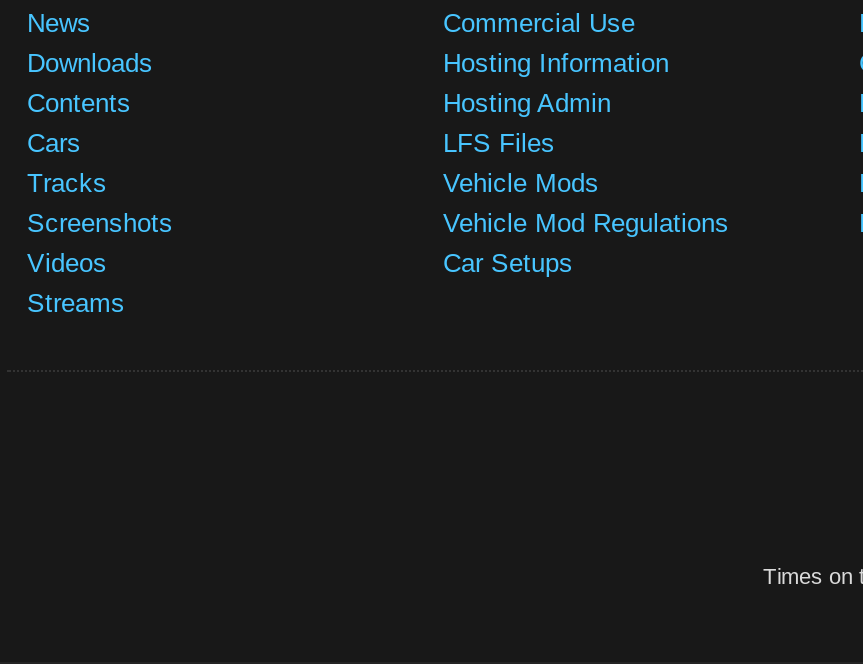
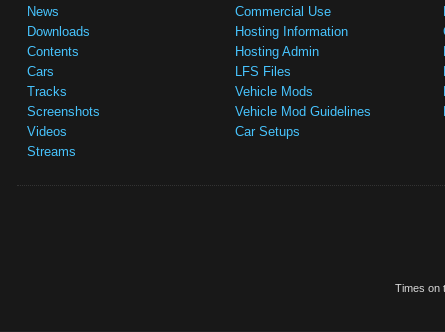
[443,208,729,238] Vehicle Mod Regulations -> [235,104,371,119] Vehicle Mod Guidelines

